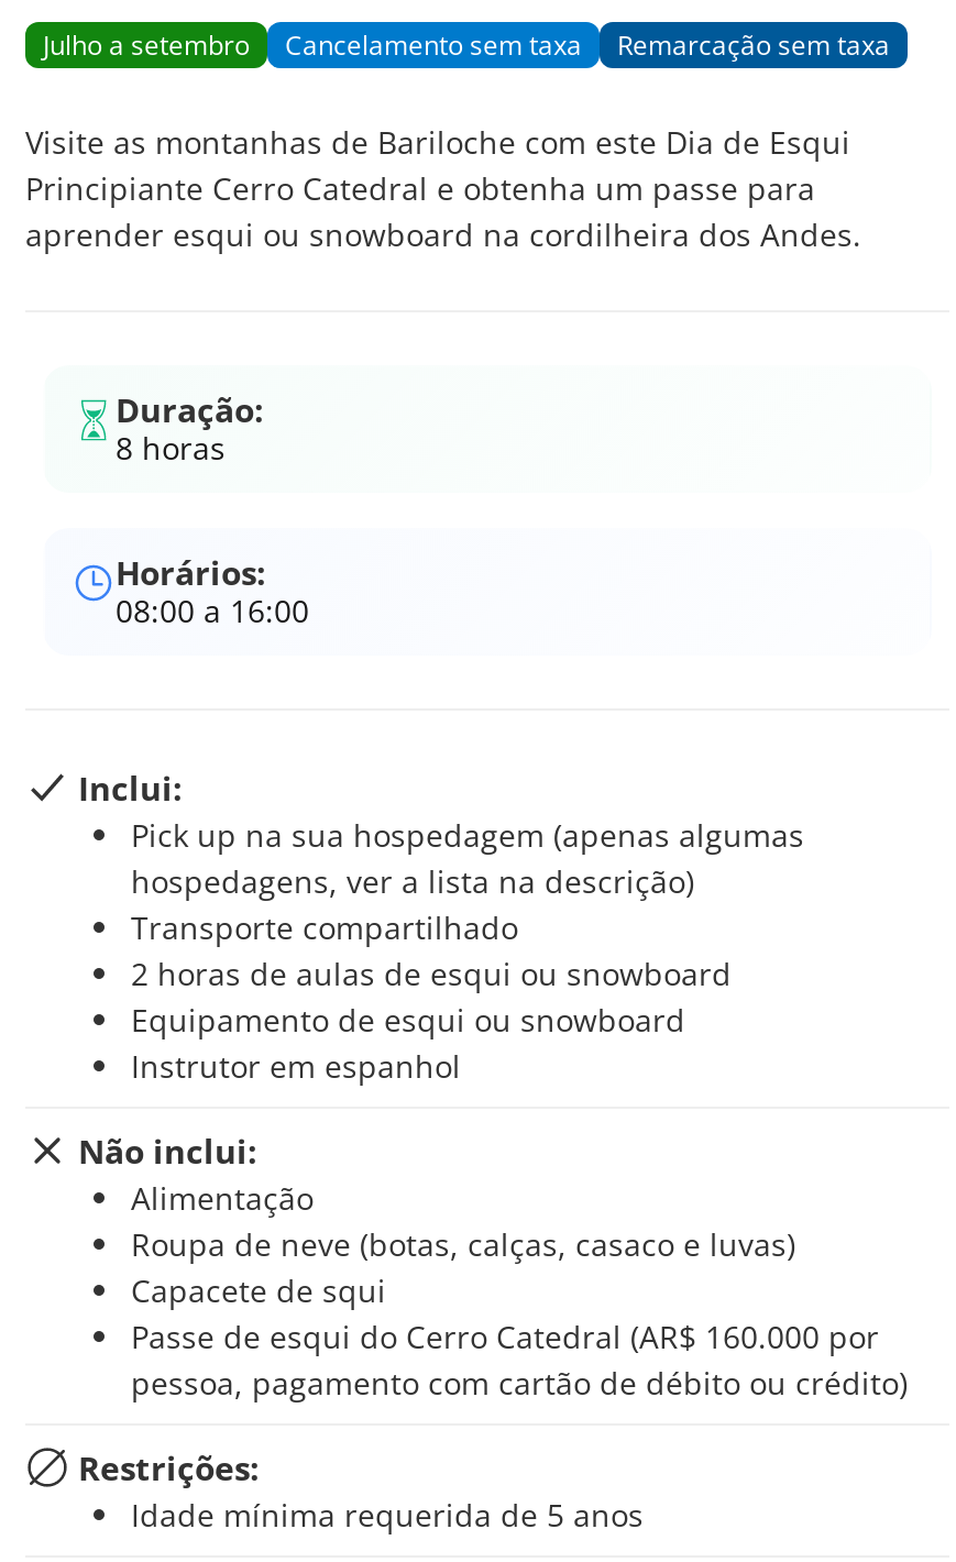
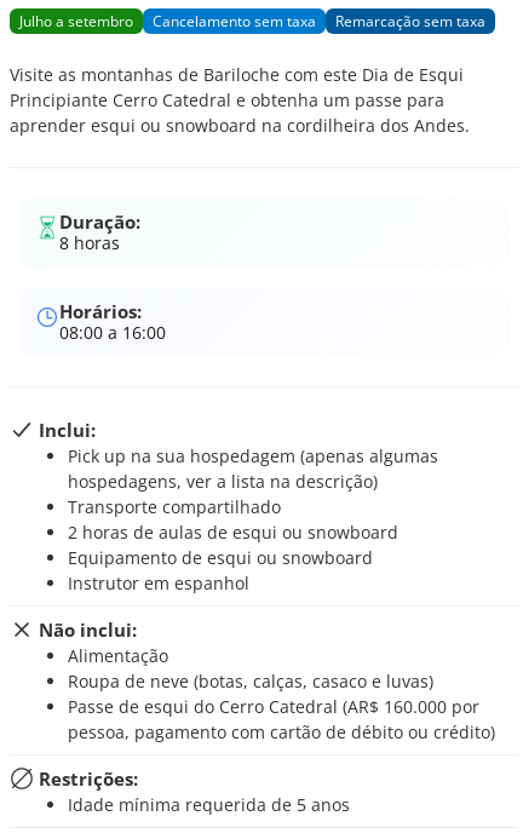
[151,1269,386,1311] Capacete de squi -> none

